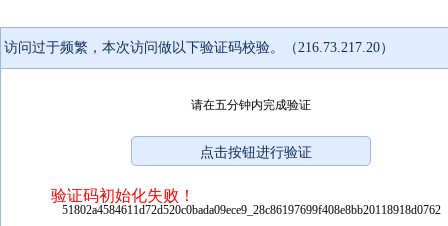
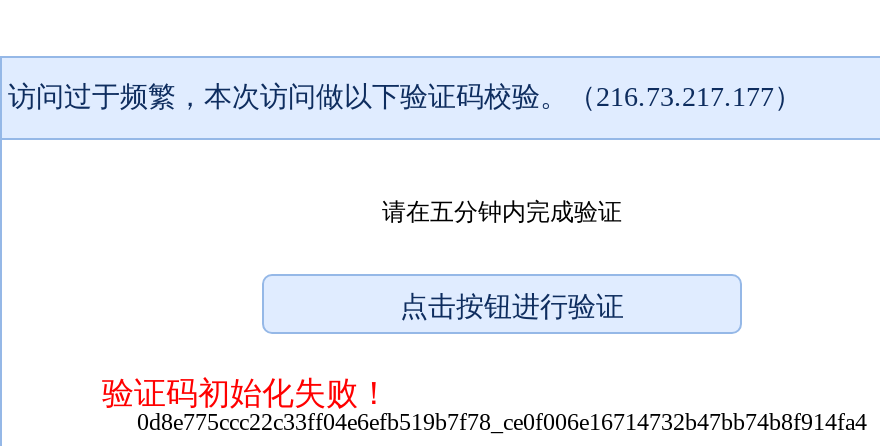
[4,40,394,55] 访问过于频繁，本次访问做以下验证码校验。（216.73.217.20） -> [8,82,802,112] 访问过于频繁，本次访问做以下验证码校验。（216.73.217.177）
[61,203,440,217] 51802a4584611d72d520c0bada09ece9_28c86197699f408e8bb20118918d0762 -> [137,408,867,436] 0d8e775ccc22c33ff04e6efb519b7f78_ce0f006e16714732b47bb74b8f914fa4

